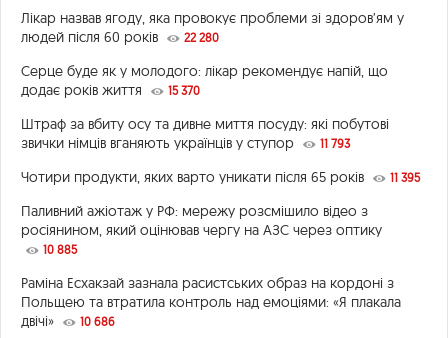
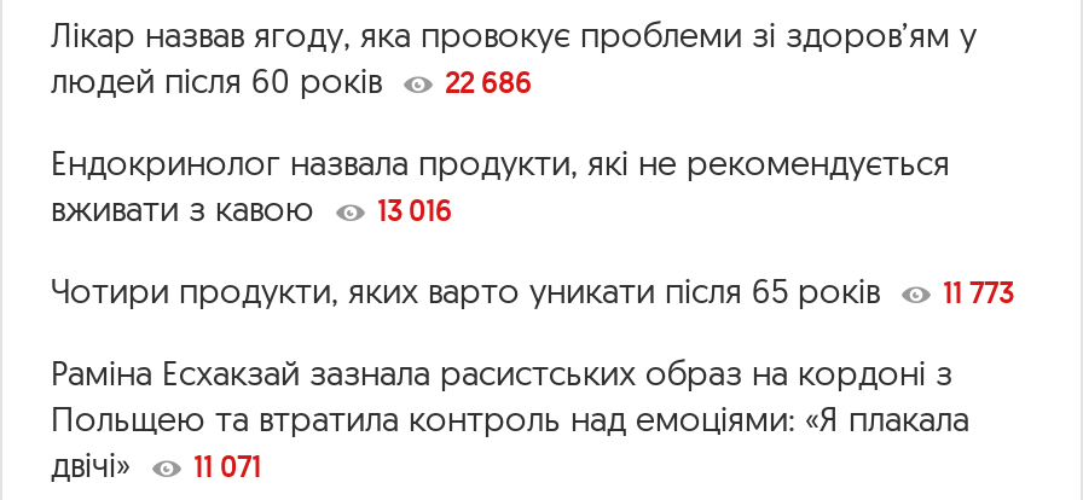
[21,30,389,152] 22 280 | Серце буде як у молодого: лікар рекомендує напій, що | додає років життя | 15 370 | Штраф за вбиту осу та дивне миття посуду: які побутові | звички німців вганяють українців у ступор | 11 793 -> [51,63,950,230] 22 686 | Ендокринолог назвала продукти, які не рекомендується | вживати з кавою | 13 016
[21,170,420,257] 11 395 | Паливний ажіотаж у РФ: мережу розсмішило відео з | росіянином, який оцінював чергу на АЗС через оптику | 10 885 -> [943,273,1013,310] 11 773
[21,312,115,330] двічі» 10 686 -> [51,443,261,486] двічі» 11 071

